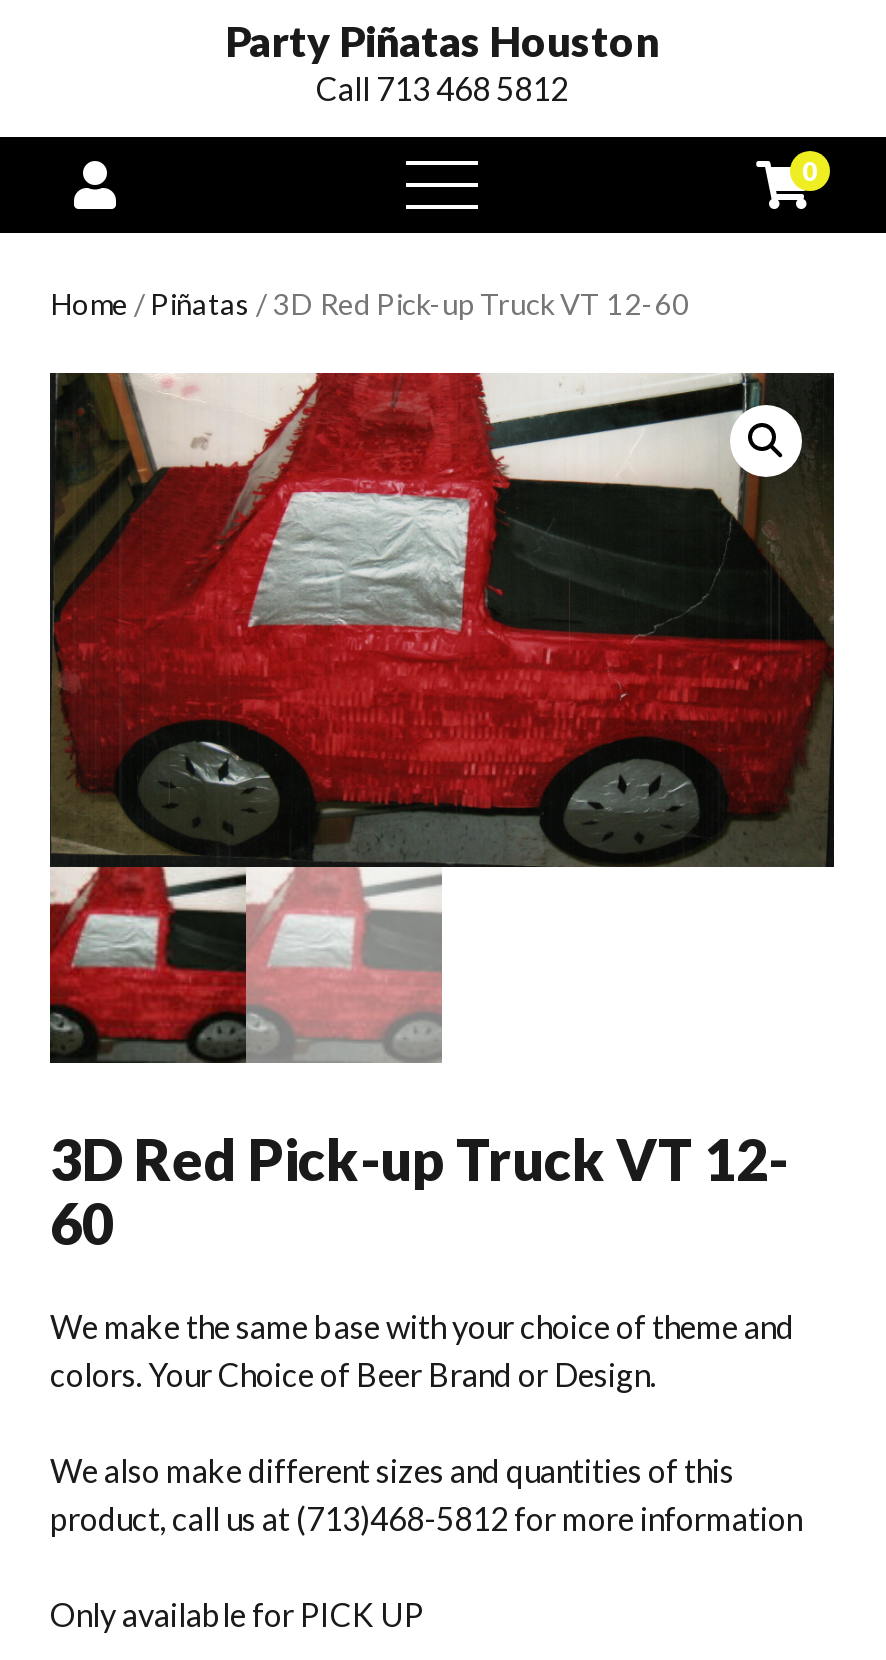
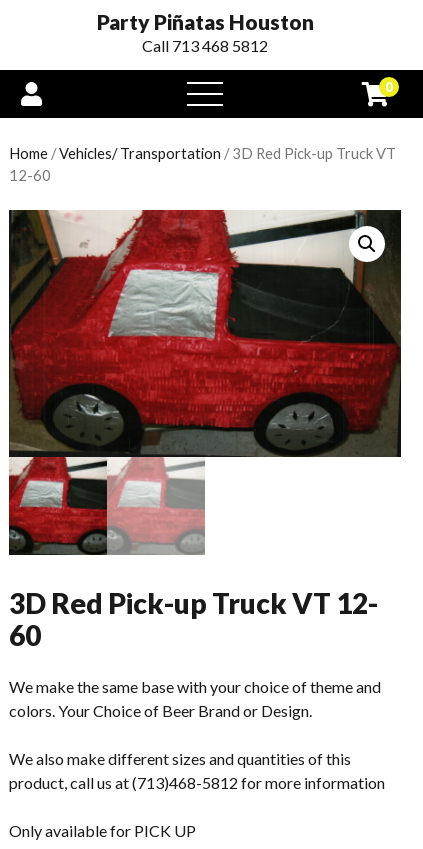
[50,285,690,321] Home / Piñatas / 3D Red Pick-up Truck VT 12-60 -> [9,144,396,184] Home /Vehicles/ Transportation / 3D Red Pick-up Truck VT | 12-60

